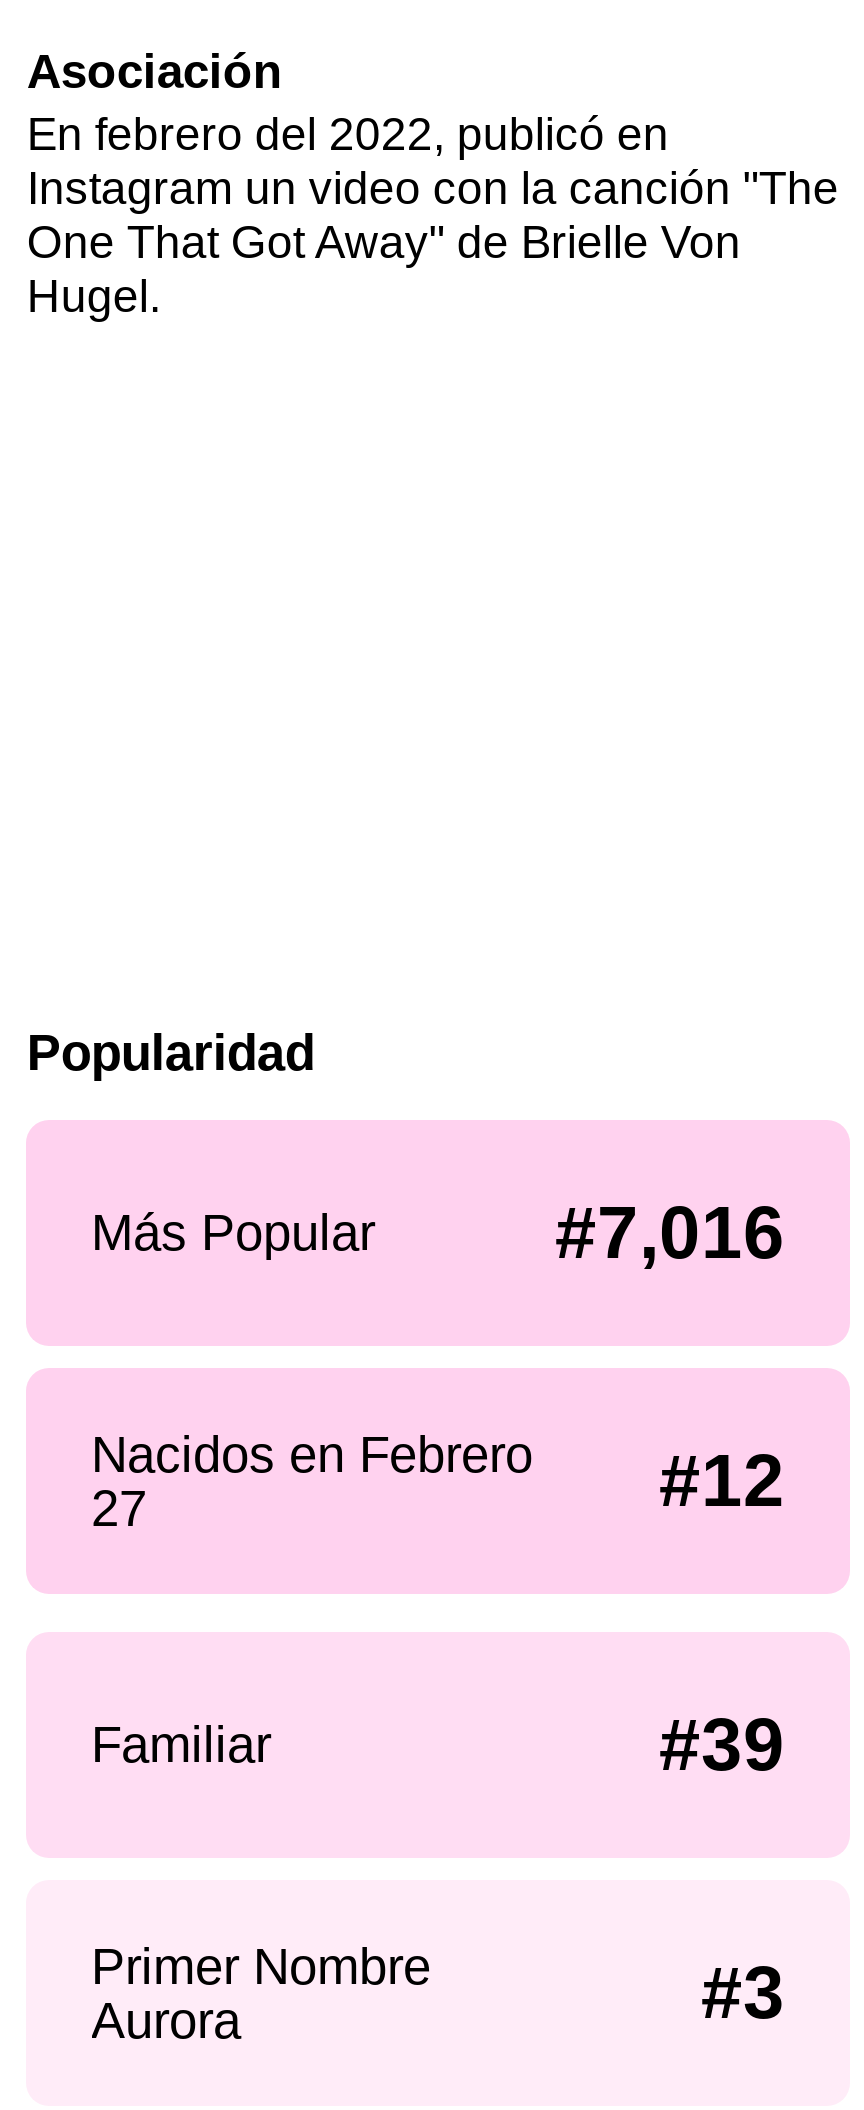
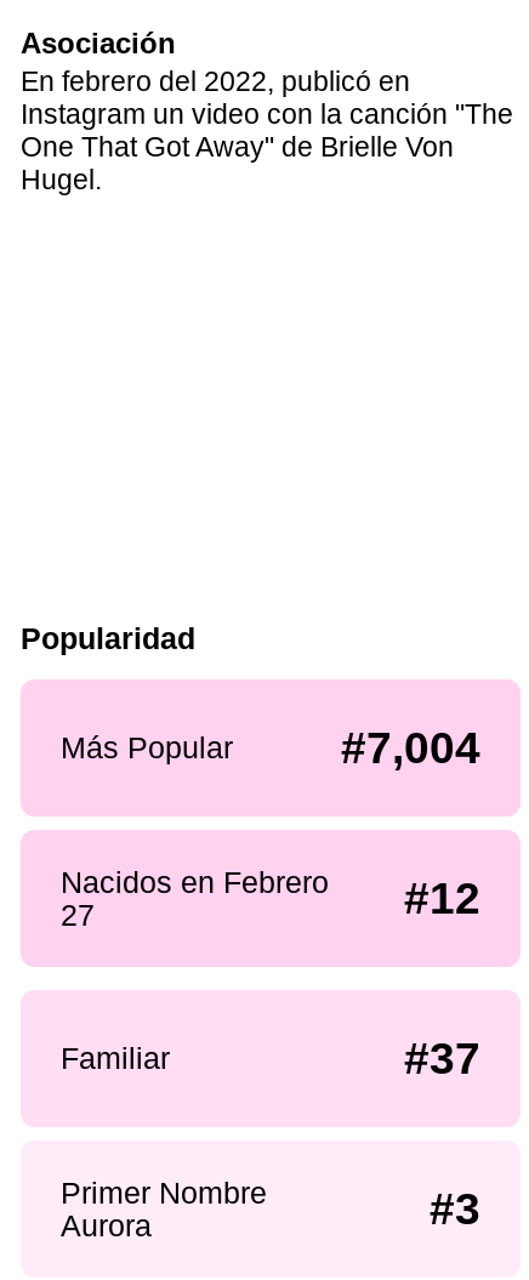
[555,1192,785,1274] #7,016 -> [342,723,481,773] #7,004
[659,1704,785,1786] #39 -> [405,1033,481,1083] #37

